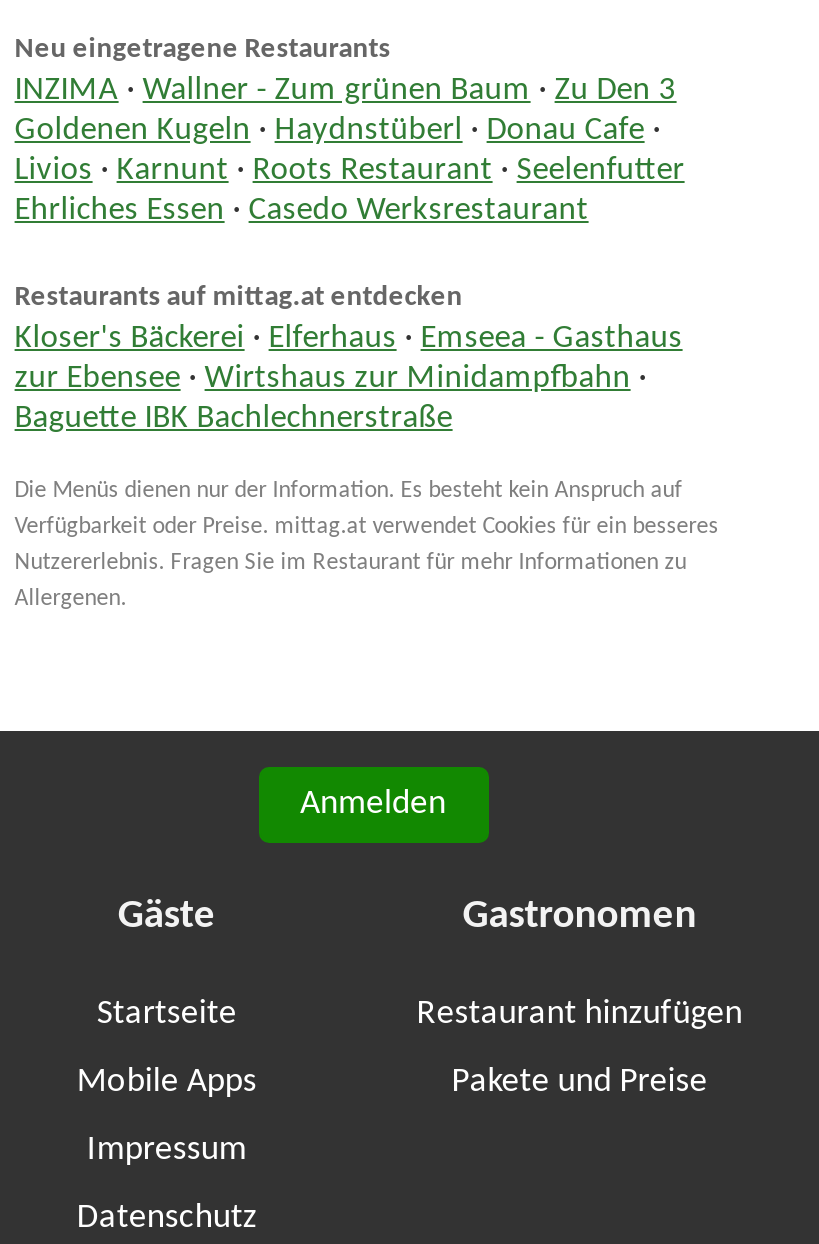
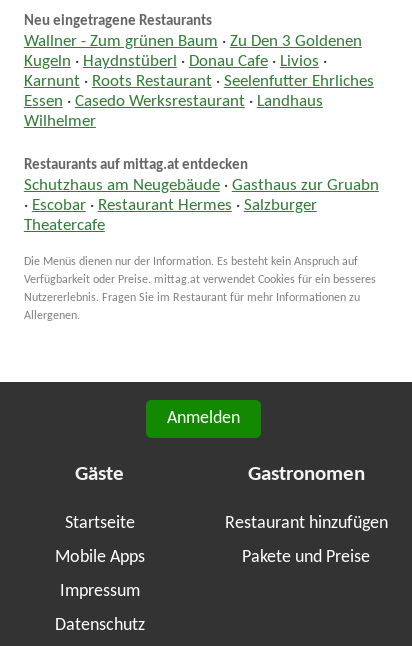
[15,76,685,228] INZIMA · Wallner - Zum grünen Baum · Zu Den 3 | Goldenen Kugeln · Haydnstüberl · Donau Cafe · | Livios · Karnunt · Roots Restaurant · Seelenfutter | Ehrliches Essen · Casedo Werksrestaurant -> [24,34,374,130] Wallner - Zum grünen Baum · Zu Den 3 Goldenen | Kugeln · Haydnstüberl · Donau Cafe · Livios · | Karnunt · Roots Restaurant · Seelenfutter Ehrliches | Essen · Casedo Werksrestaurant · Landhaus | Wilhelmer
[15,324,683,436] Kloser's Bäckerei · Elferhaus · Emseea - Gasthaus | zur Ebensee · Wirtshaus zur Minidampfbahn · | Baguette IBK Bachlechnerstraße -> [24,178,379,234] Schutzhaus am Neugebäude · Gasthaus zur Gruabn | · Escobar · Restaurant Hermes · Salzburger | Theatercafe

